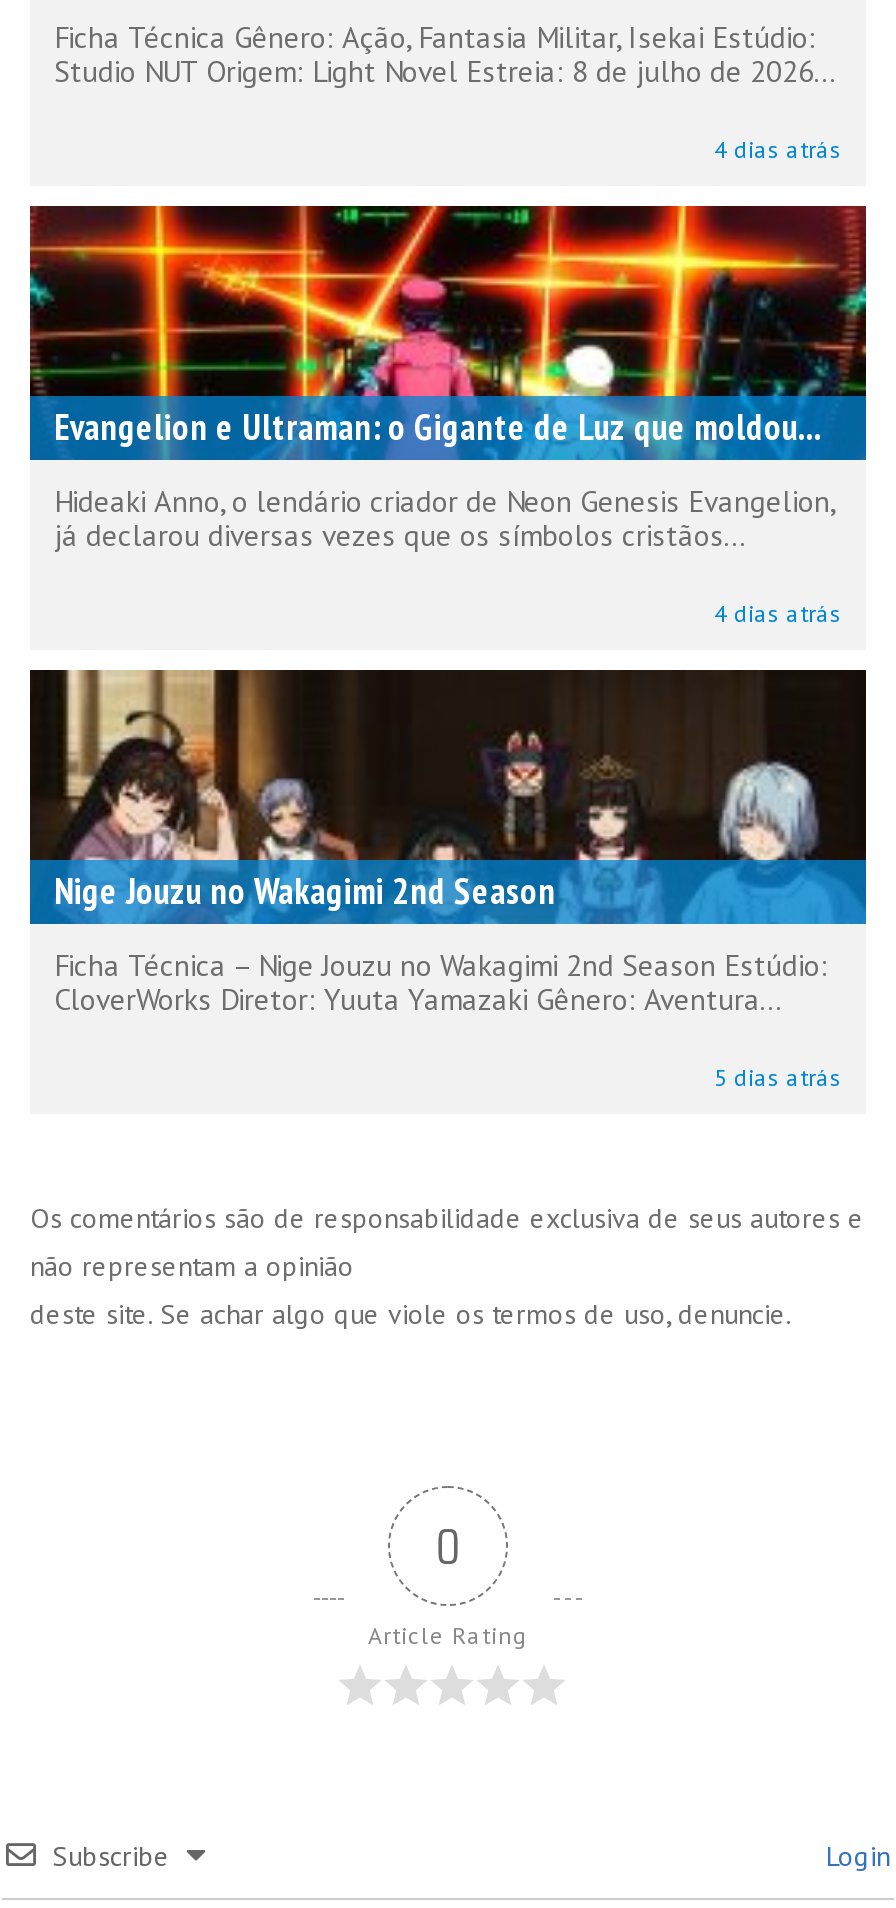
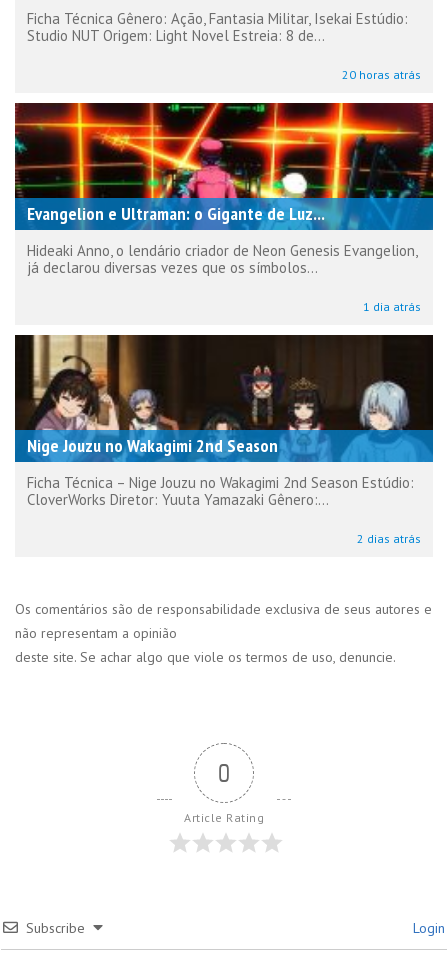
[54,52,836,90] Studio NUT Origem: Light Novel Estreia: 8 de julho de 2026... -> [27,26,325,45] Studio NUT Origem: Light Novel Estreia: 8 de...
[714,134,842,164] 4 dias atrás -> [342,67,421,82] 20 horas atrás
[54,404,822,450] Evangelion e Ultraman: o Gigante de Luz que moldou... -> [27,202,325,225] Evangelion e Ultraman: o Gigante de Luz...
[54,516,746,554] já declarou diversas vezes que os símbolos cristãos... -> [27,258,318,277] já declarou diversas vezes que os símbolos...
[714,598,842,628] 4 dias atrás -> [363,299,421,314] 1 dia atrás
[54,980,782,1018] CloverWorks Diretor: Yuuta Yamazaki Gênero: Aventura... -> [27,490,329,509] CloverWorks Diretor: Yuuta Yamazaki Gênero:...
[714,1062,842,1092] 5 dias atrás -> [357,531,421,546] 2 dias atrás

